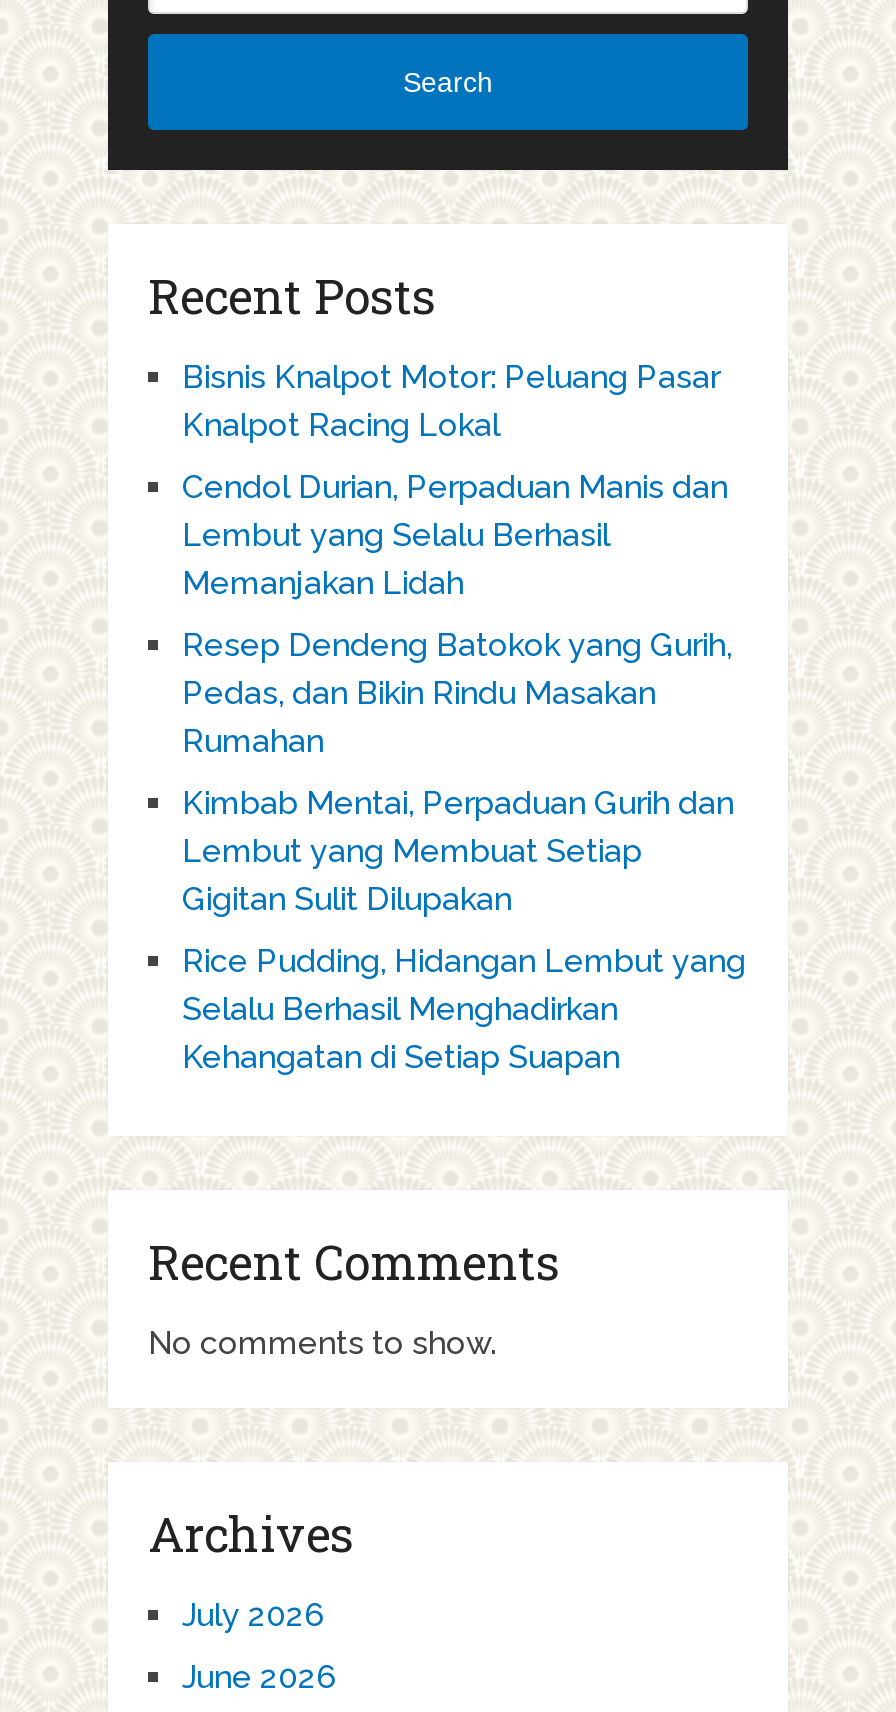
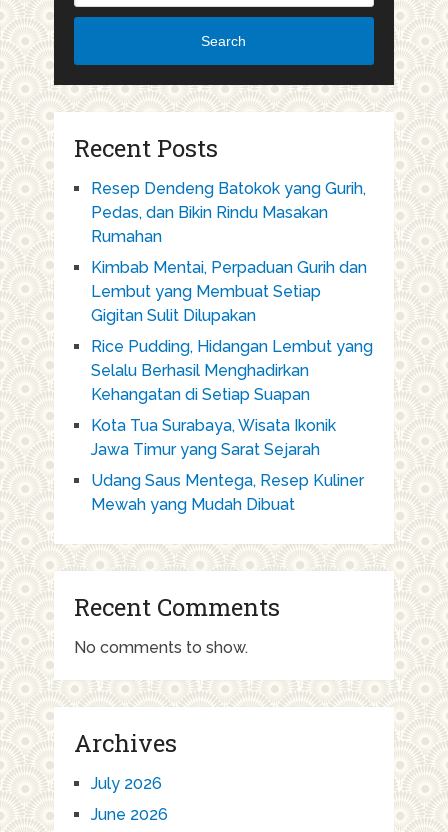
[182,359,728,603] Bisnis Knalpot Motor: Peluang Pasar | Knalpot Racing Lokal | Cendol Durian, Perpaduan Manis dan | Lembut yang Selalu Berhasil | Memanjakan Lidah -> none
moved [182,627,746,1077] -> [91,179,373,404]: Resep Dendeng Batokok yang Gurih, | Pedas, dan Bikin Rindu Masakan | Rumahan | ... | Selalu Berhasil Menghadirkan | Kehangatan di Setiap Suapan
none -> [91,416,364,514] Kota Tua Surabaya, Wisata Ikonik | Jawa Timur yang Sarat Sejarah | Udang Saus Mentega, Resep Kuliner | Mewah yang Mudah Dibuat

